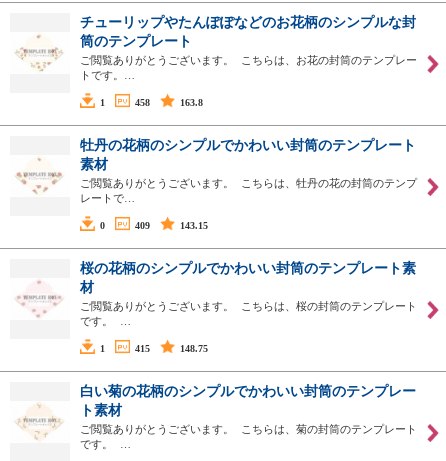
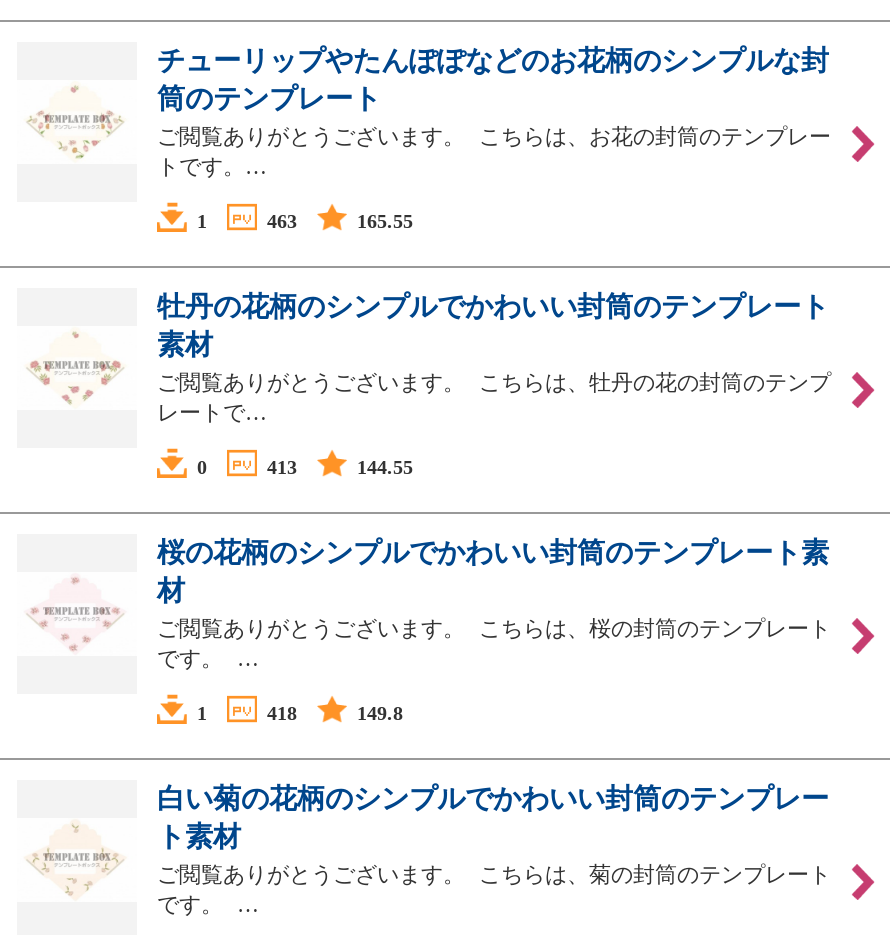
[135,97,150,108] 458 -> [267,210,297,232] 463
[180,97,203,108] 163.8 -> [357,210,413,232] 165.55
[135,220,150,231] 409 -> [267,456,297,478] 413
[180,220,208,231] 143.15 -> [357,456,413,478] 144.55
[135,343,150,354] 415 -> [267,702,297,724] 418
[180,343,208,354] 148.75 -> [357,702,403,724] 149.8

